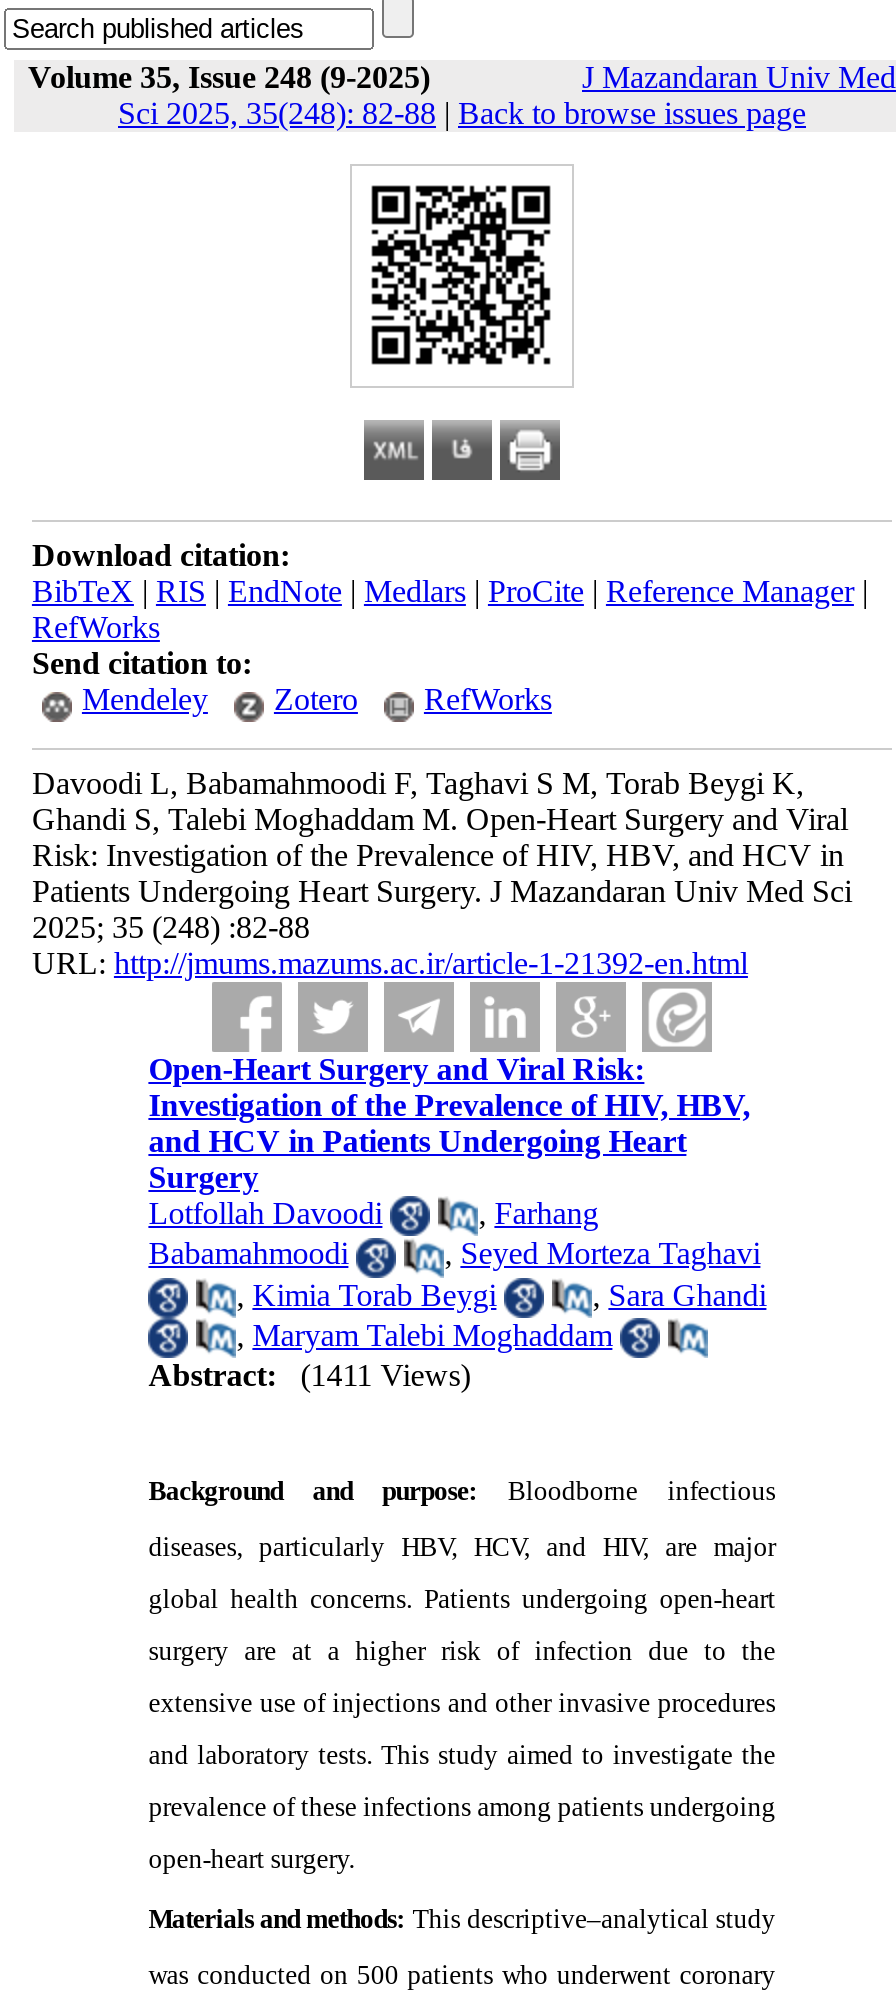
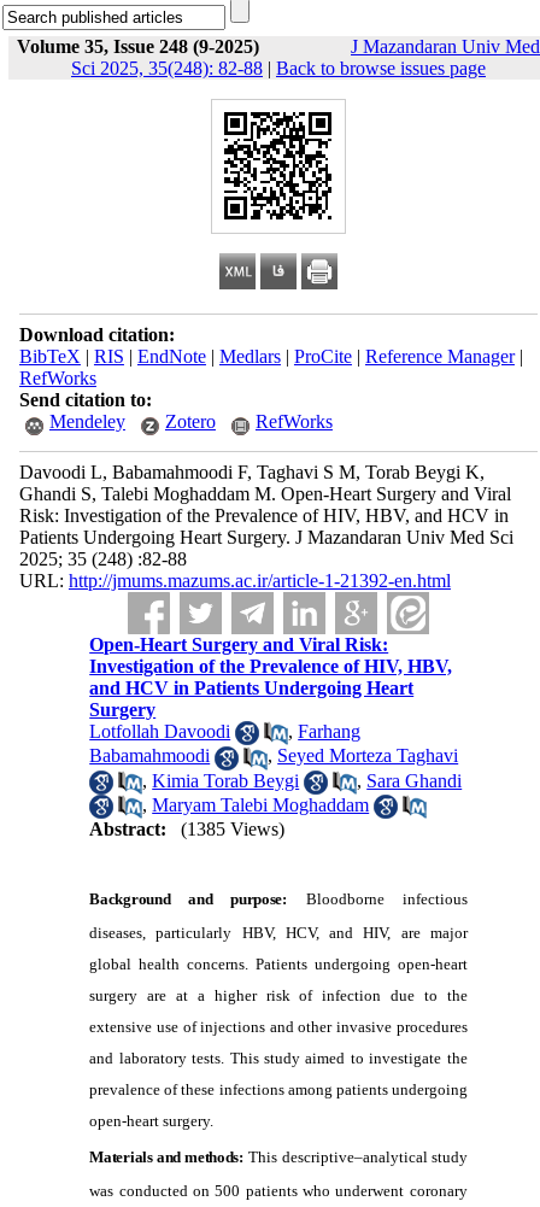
[148,1359,470,1393] Abstract: (1411 Views) -> [89,819,285,840] Abstract: (1385 Views)

